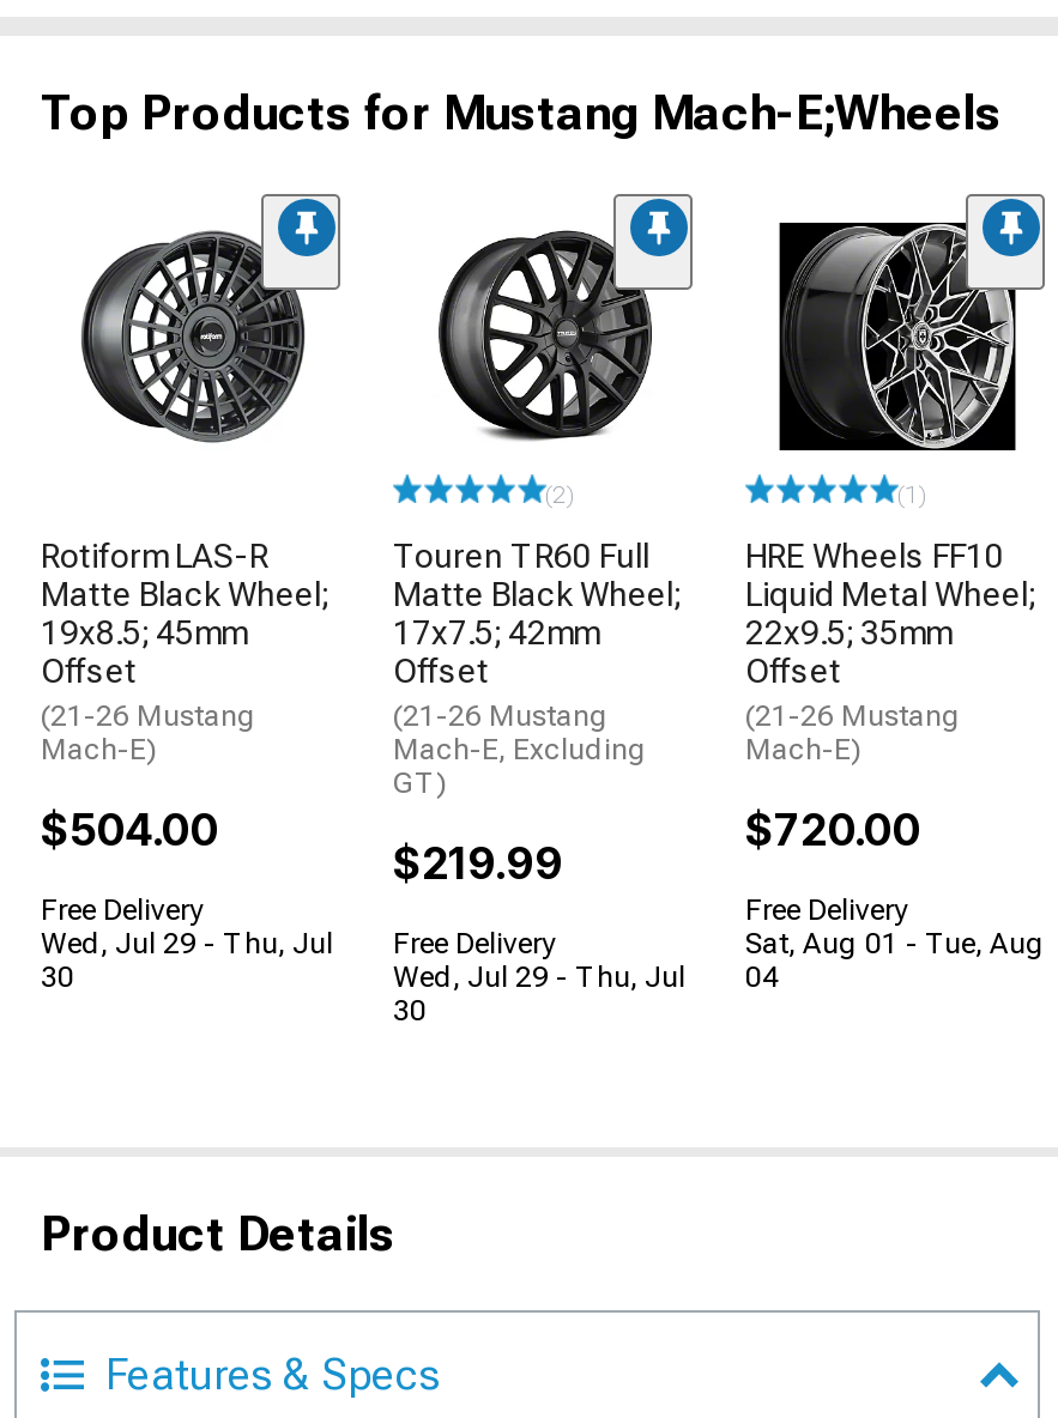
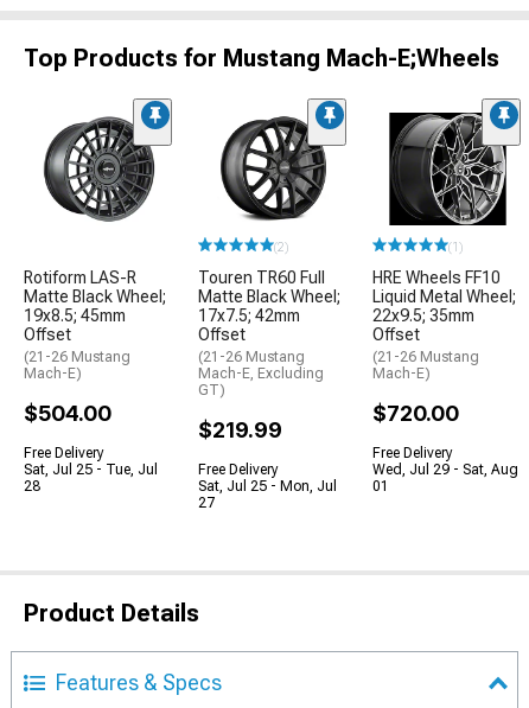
[41,927,333,961] Wed, Jul 29 - Thu, Jul -> [24,462,158,478] Sat, Jul 25 - Tue, Jul
[745,927,1045,961] Sat, Aug 01 - Tue, Aug -> [372,462,518,478] Wed, Jul 29 - Sat, Aug
[41,961,74,995] 30 -> [24,478,40,495] 28
[393,961,685,995] Wed, Jul 29 - Thu, Jul -> [198,478,337,495] Sat, Jul 25 - Mon, Jul
[745,961,779,995] 04 -> [372,478,389,495] 01
[393,995,427,1028] 30 -> [198,495,215,511] 27

